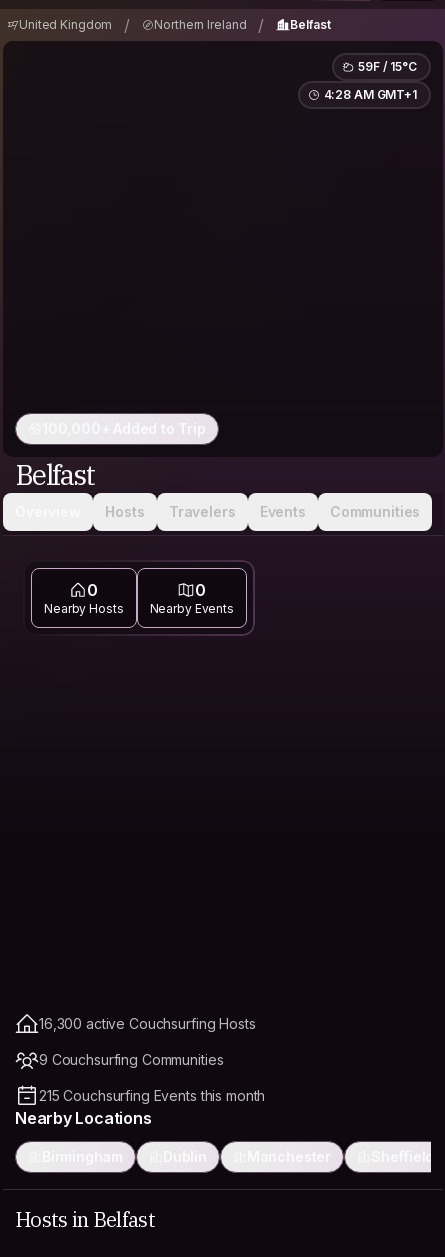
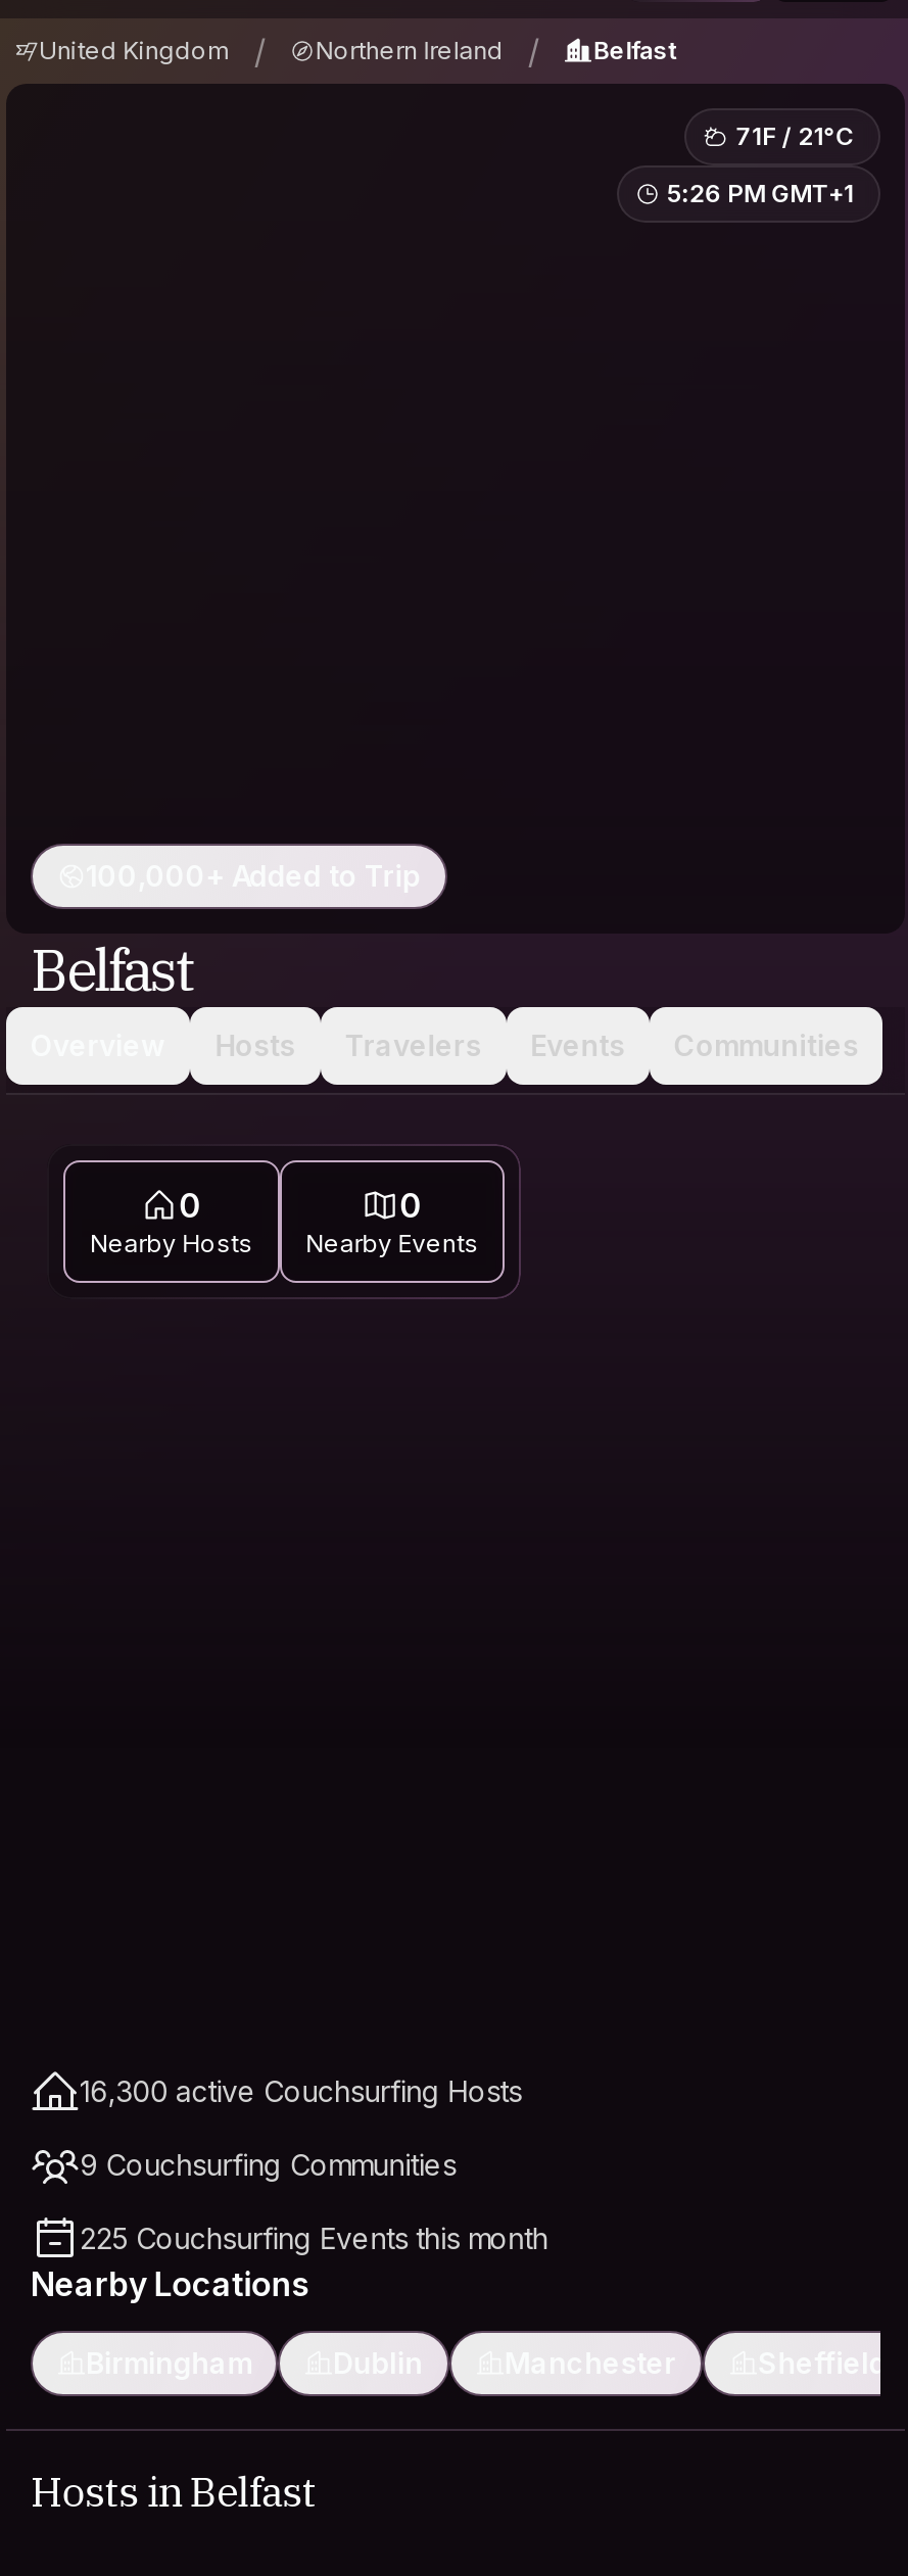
[358,59,417,74] 59F / 15°C -> [736,121,854,151] 71F / 21°C
[323,87,417,102] 4:28 AM GMT+1 -> [667,178,854,208] 5:26 PM GMT+1
[39,1087,265,1104] 215 Couchsurfing Events this month -> [80,2221,548,2255] 225 Couchsurfing Events this month

